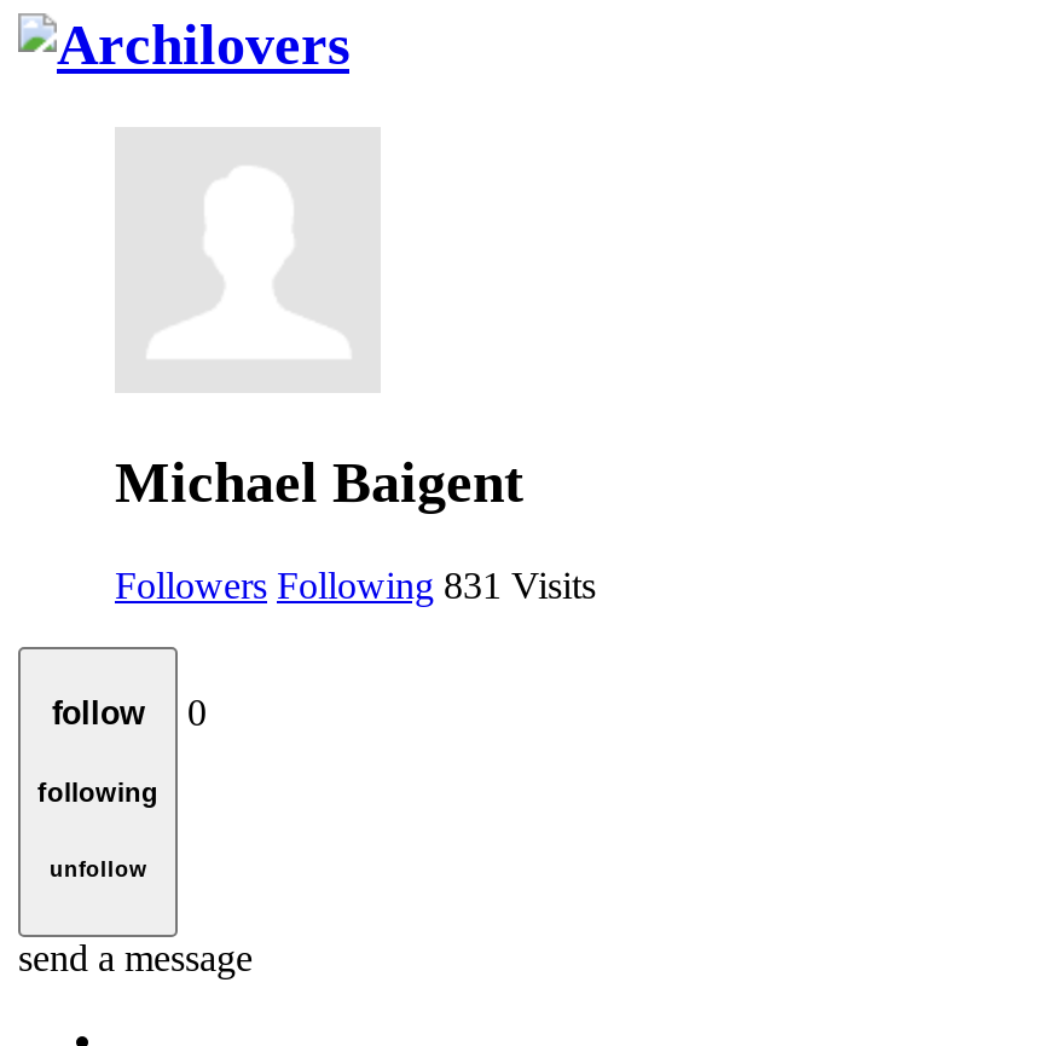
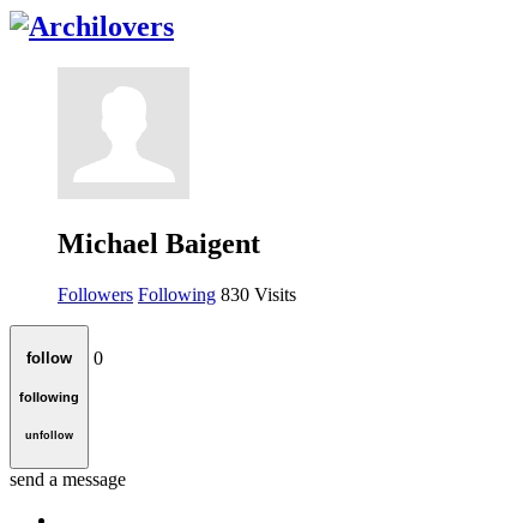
[115,564,596,605] Followers Following 831 Visits -> [58,284,296,304] Followers Following 830 Visits

